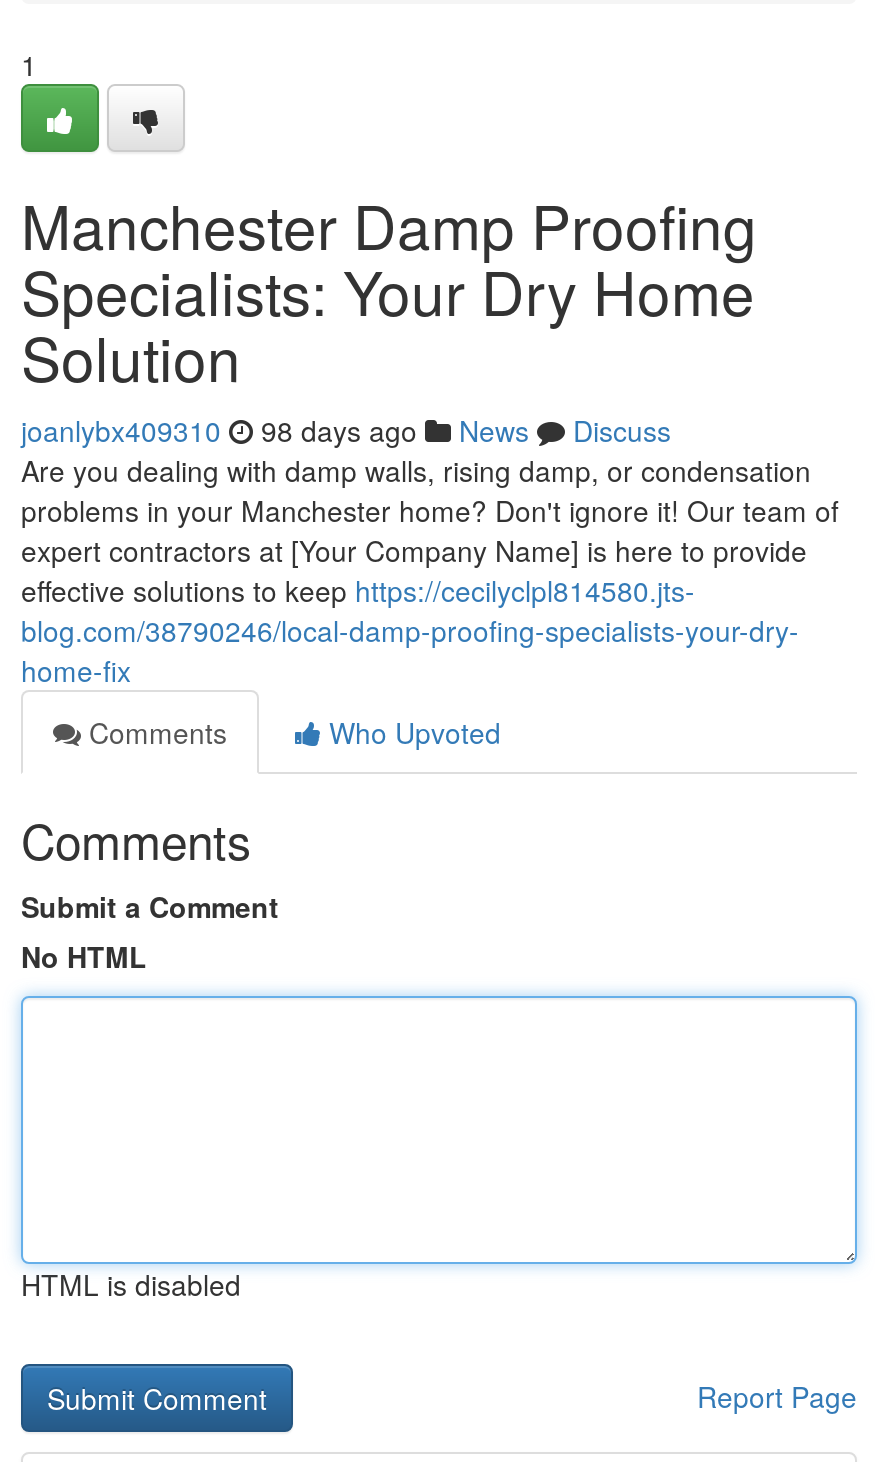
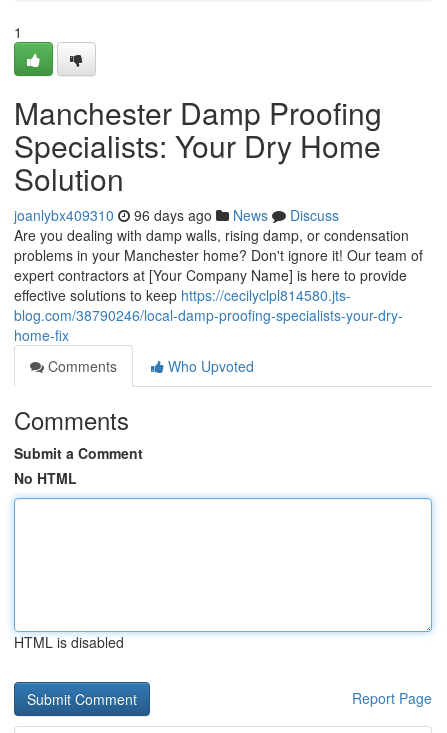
[21,410,671,450] joanlybx409310 98 days ago News Discuss -> [14,205,339,225] joanlybx409310 96 days ago News Discuss

